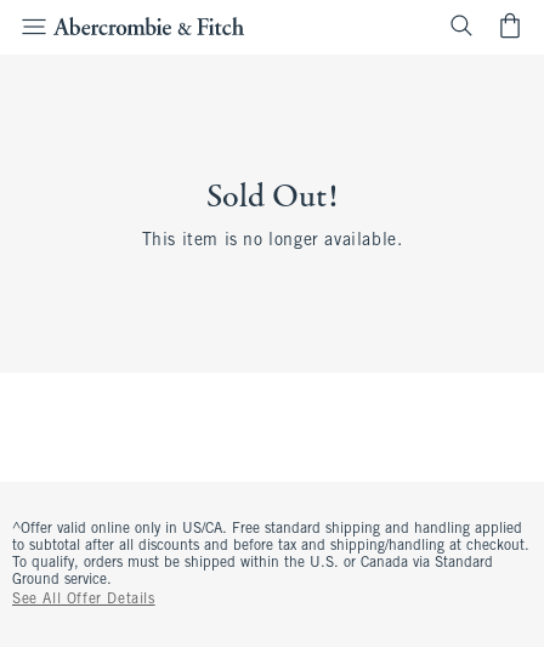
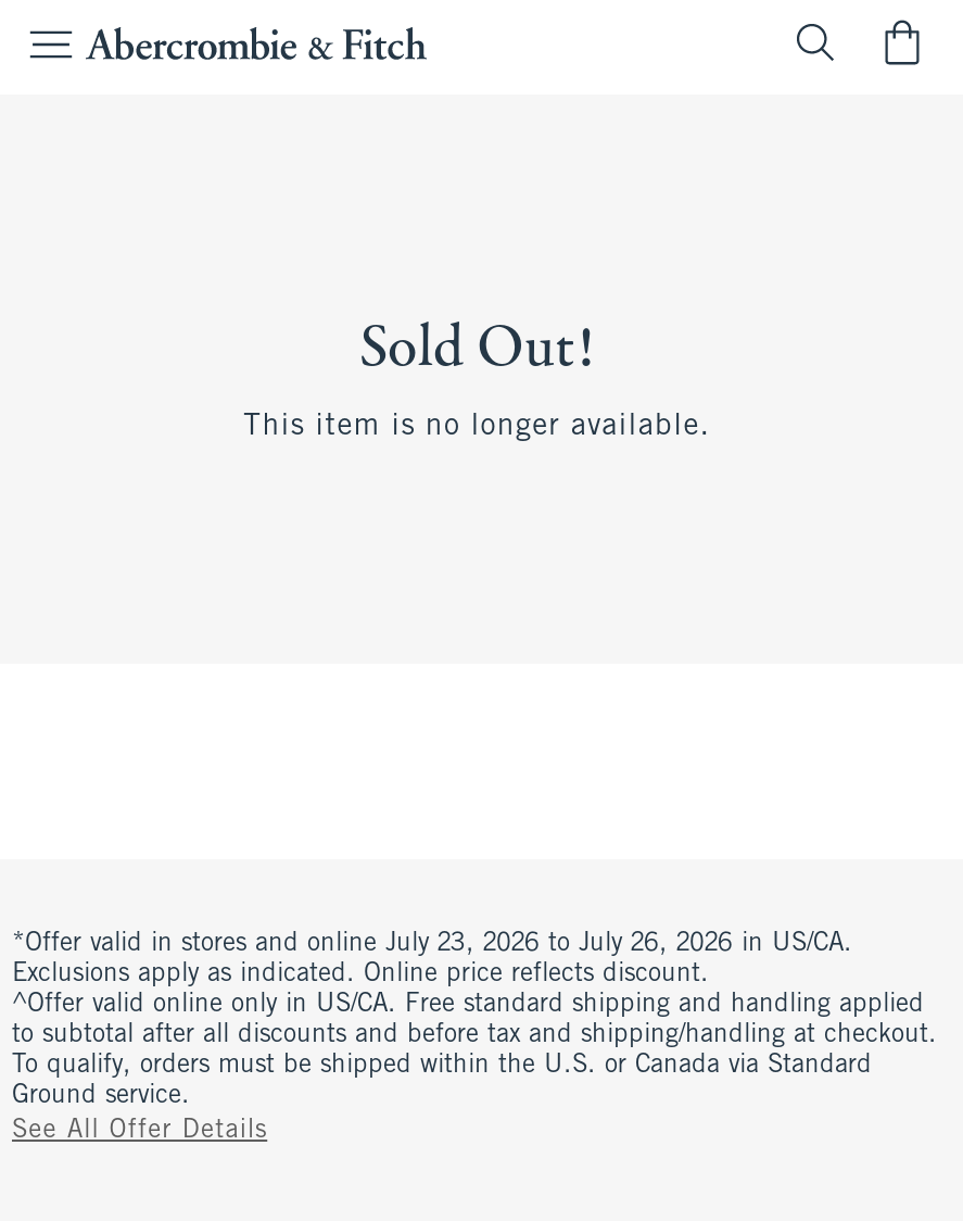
none -> [12,931,852,987] *Offer valid in stores and online July 23, 2026 to July 26, 2026 in US/CA. | Exclusions apply as indicated. Online price reflects discount.

